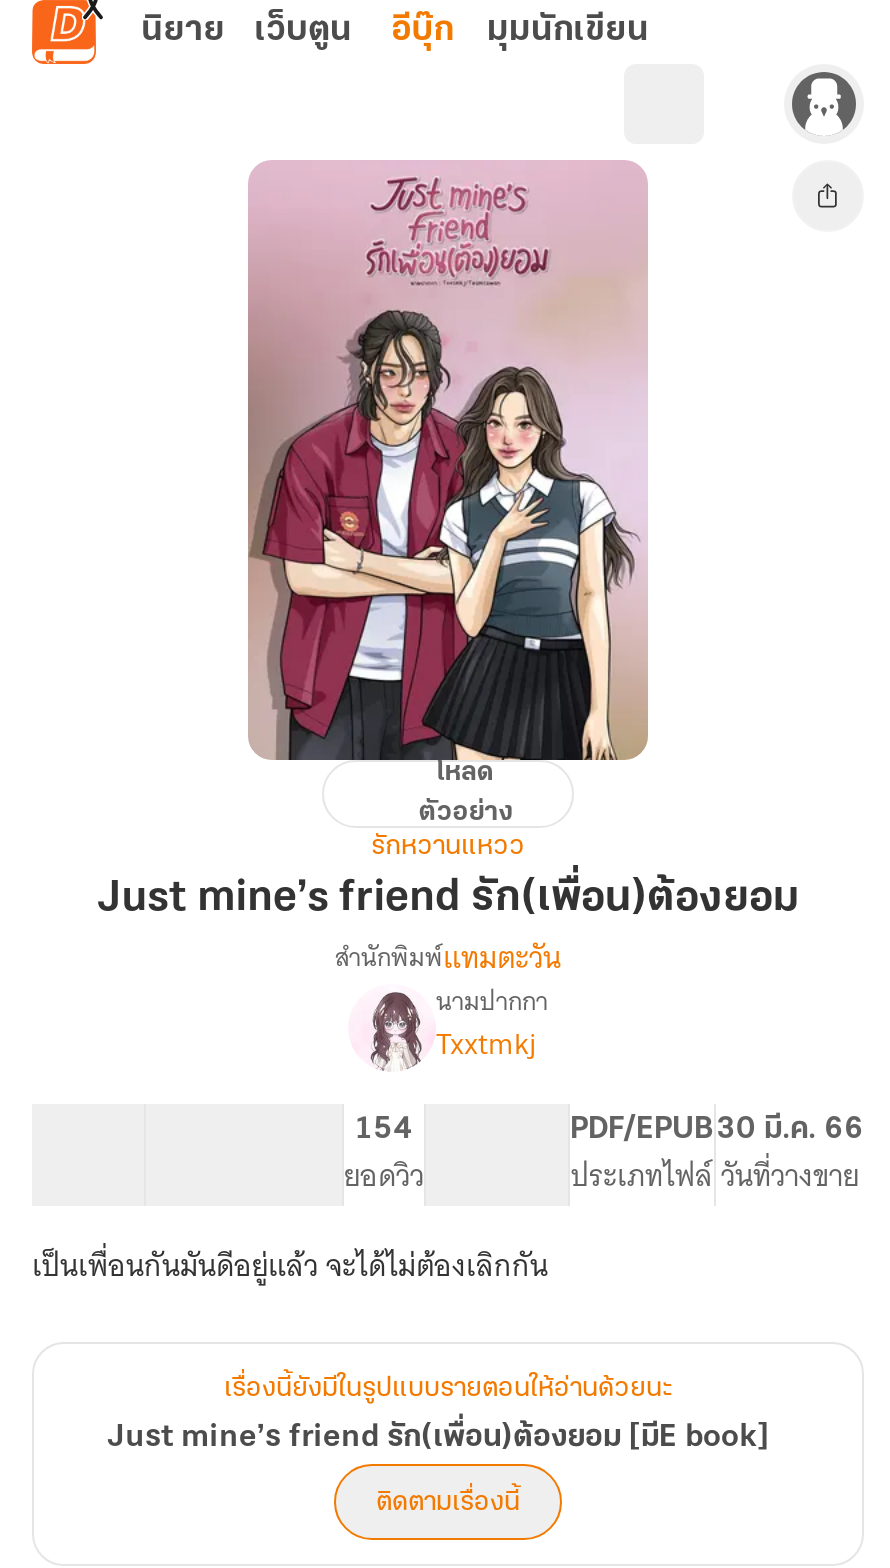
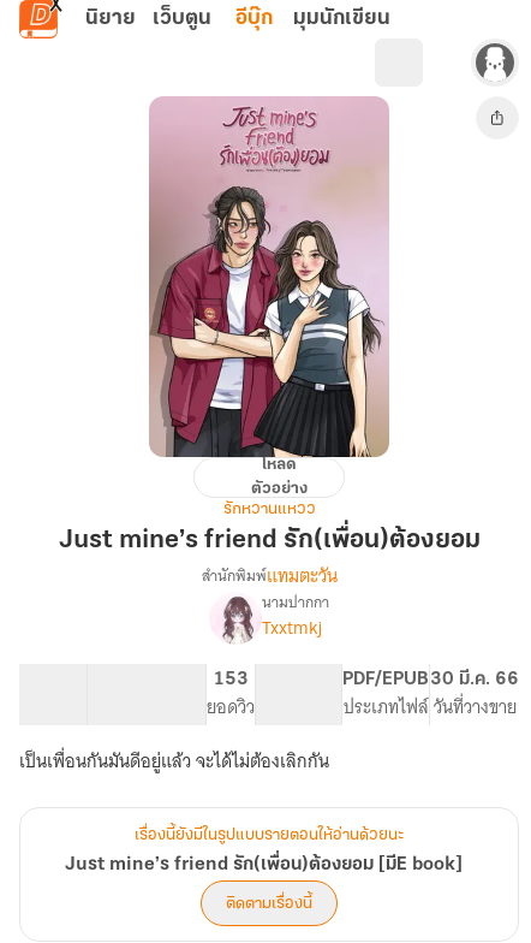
[355,1114,413,1146] 154 -> [213,670,248,689] 153

